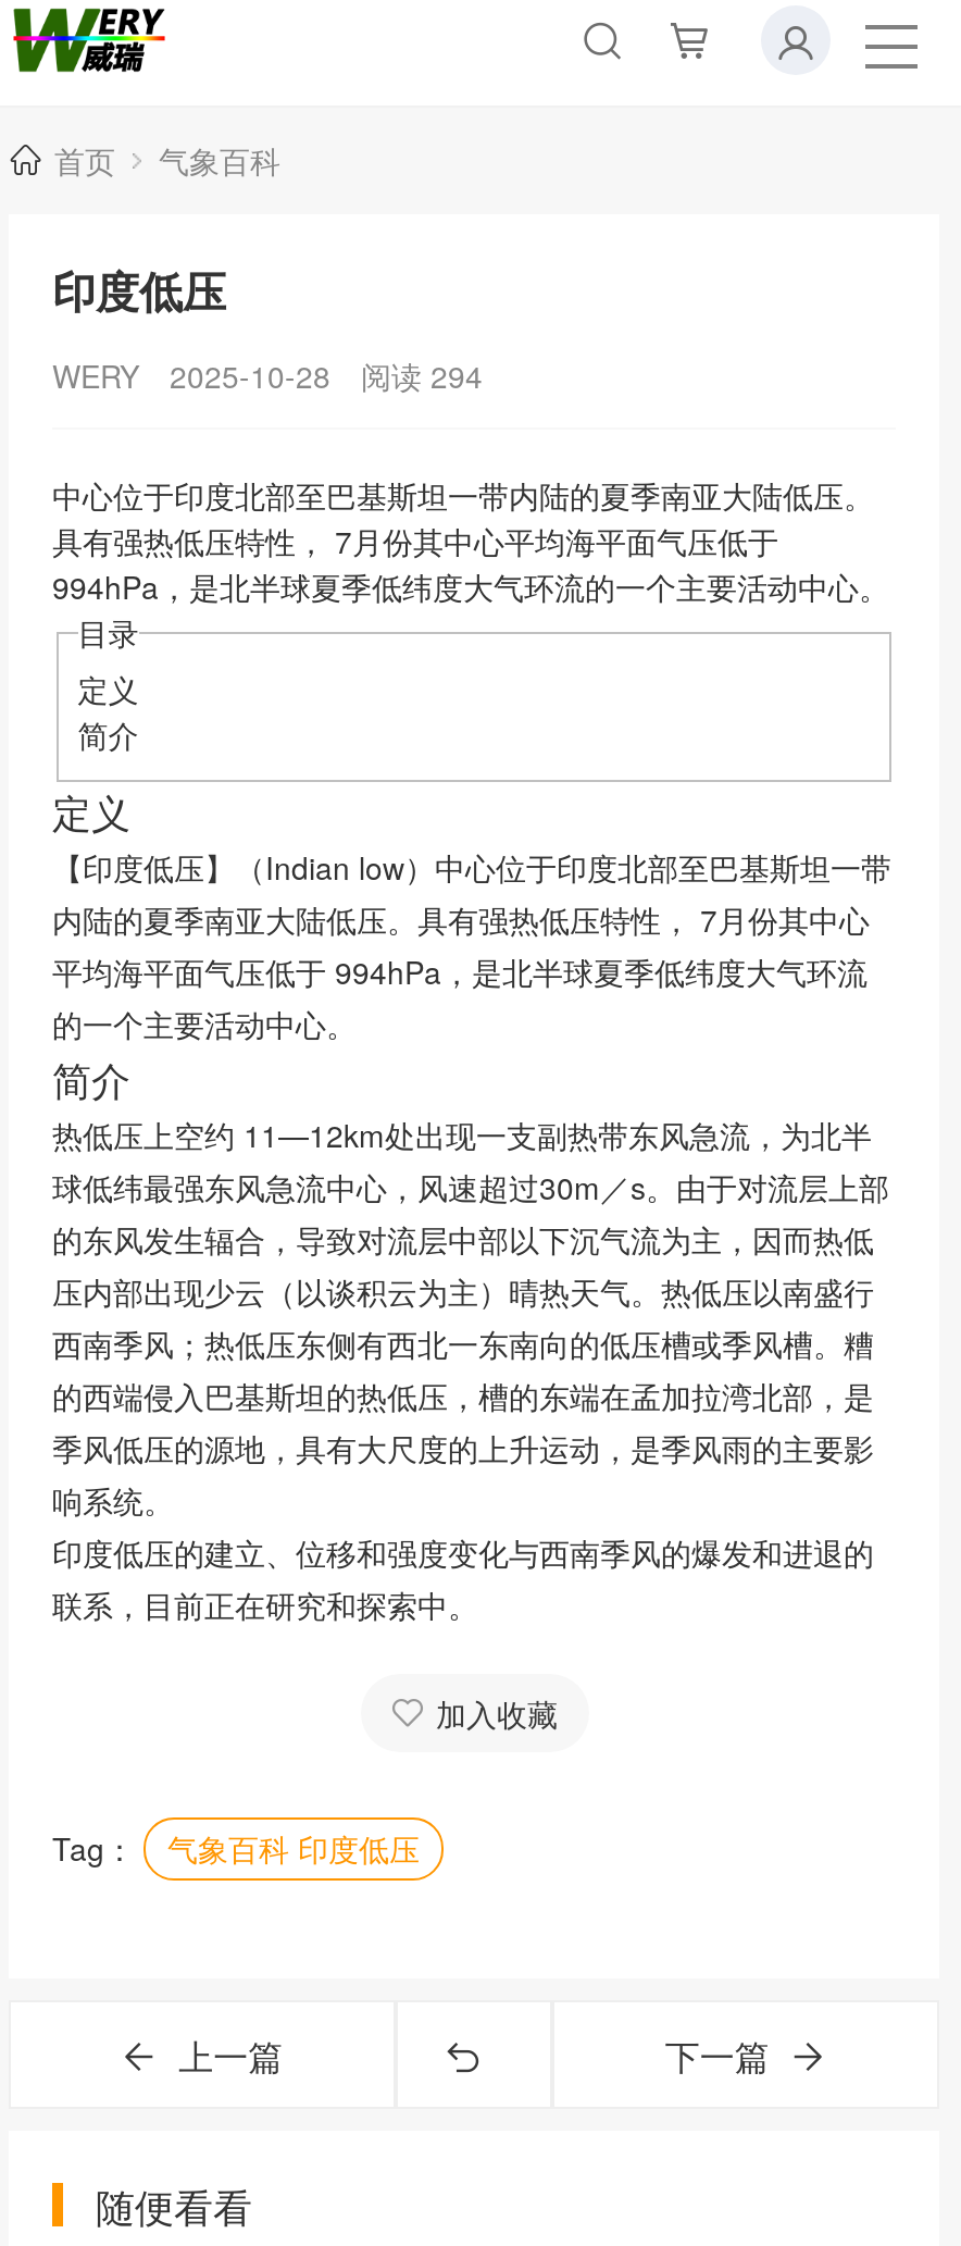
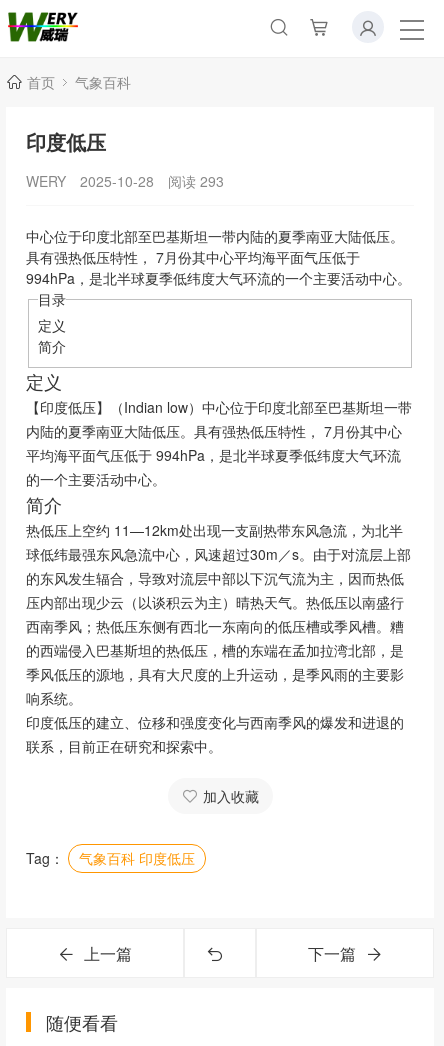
[52,353,483,397] WERY 2025-10-28 阅读294 -> [26,171,224,191] WERY 2025-10-28 阅读293

